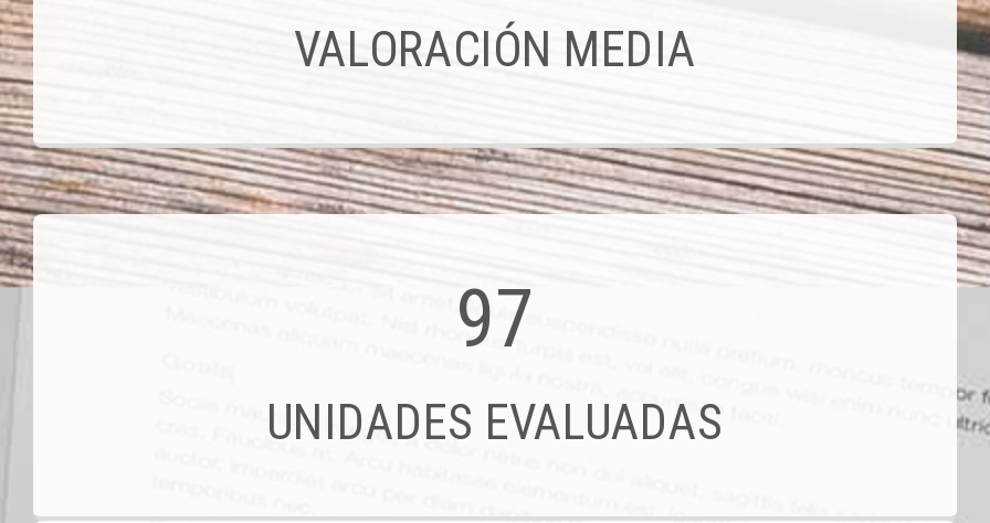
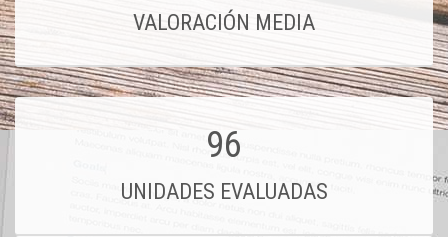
[455,274,535,366] 97 -> [206,124,242,166] 96

